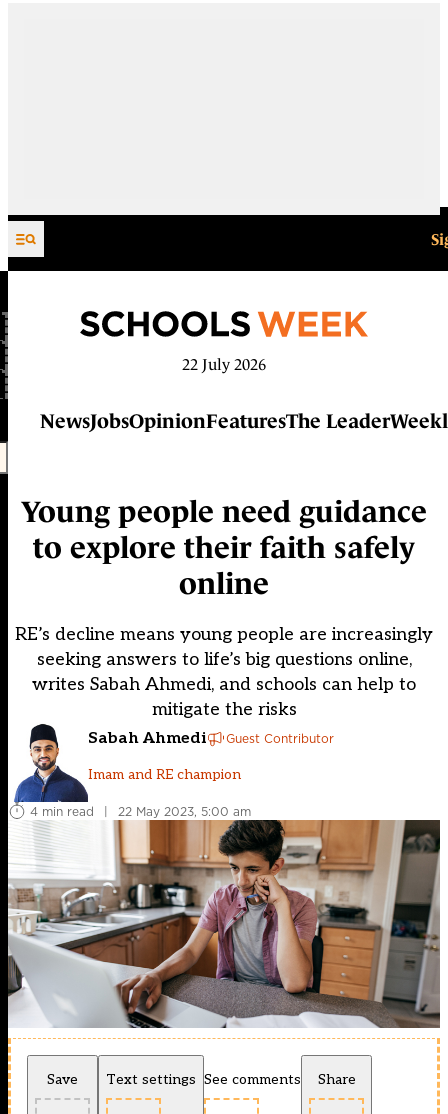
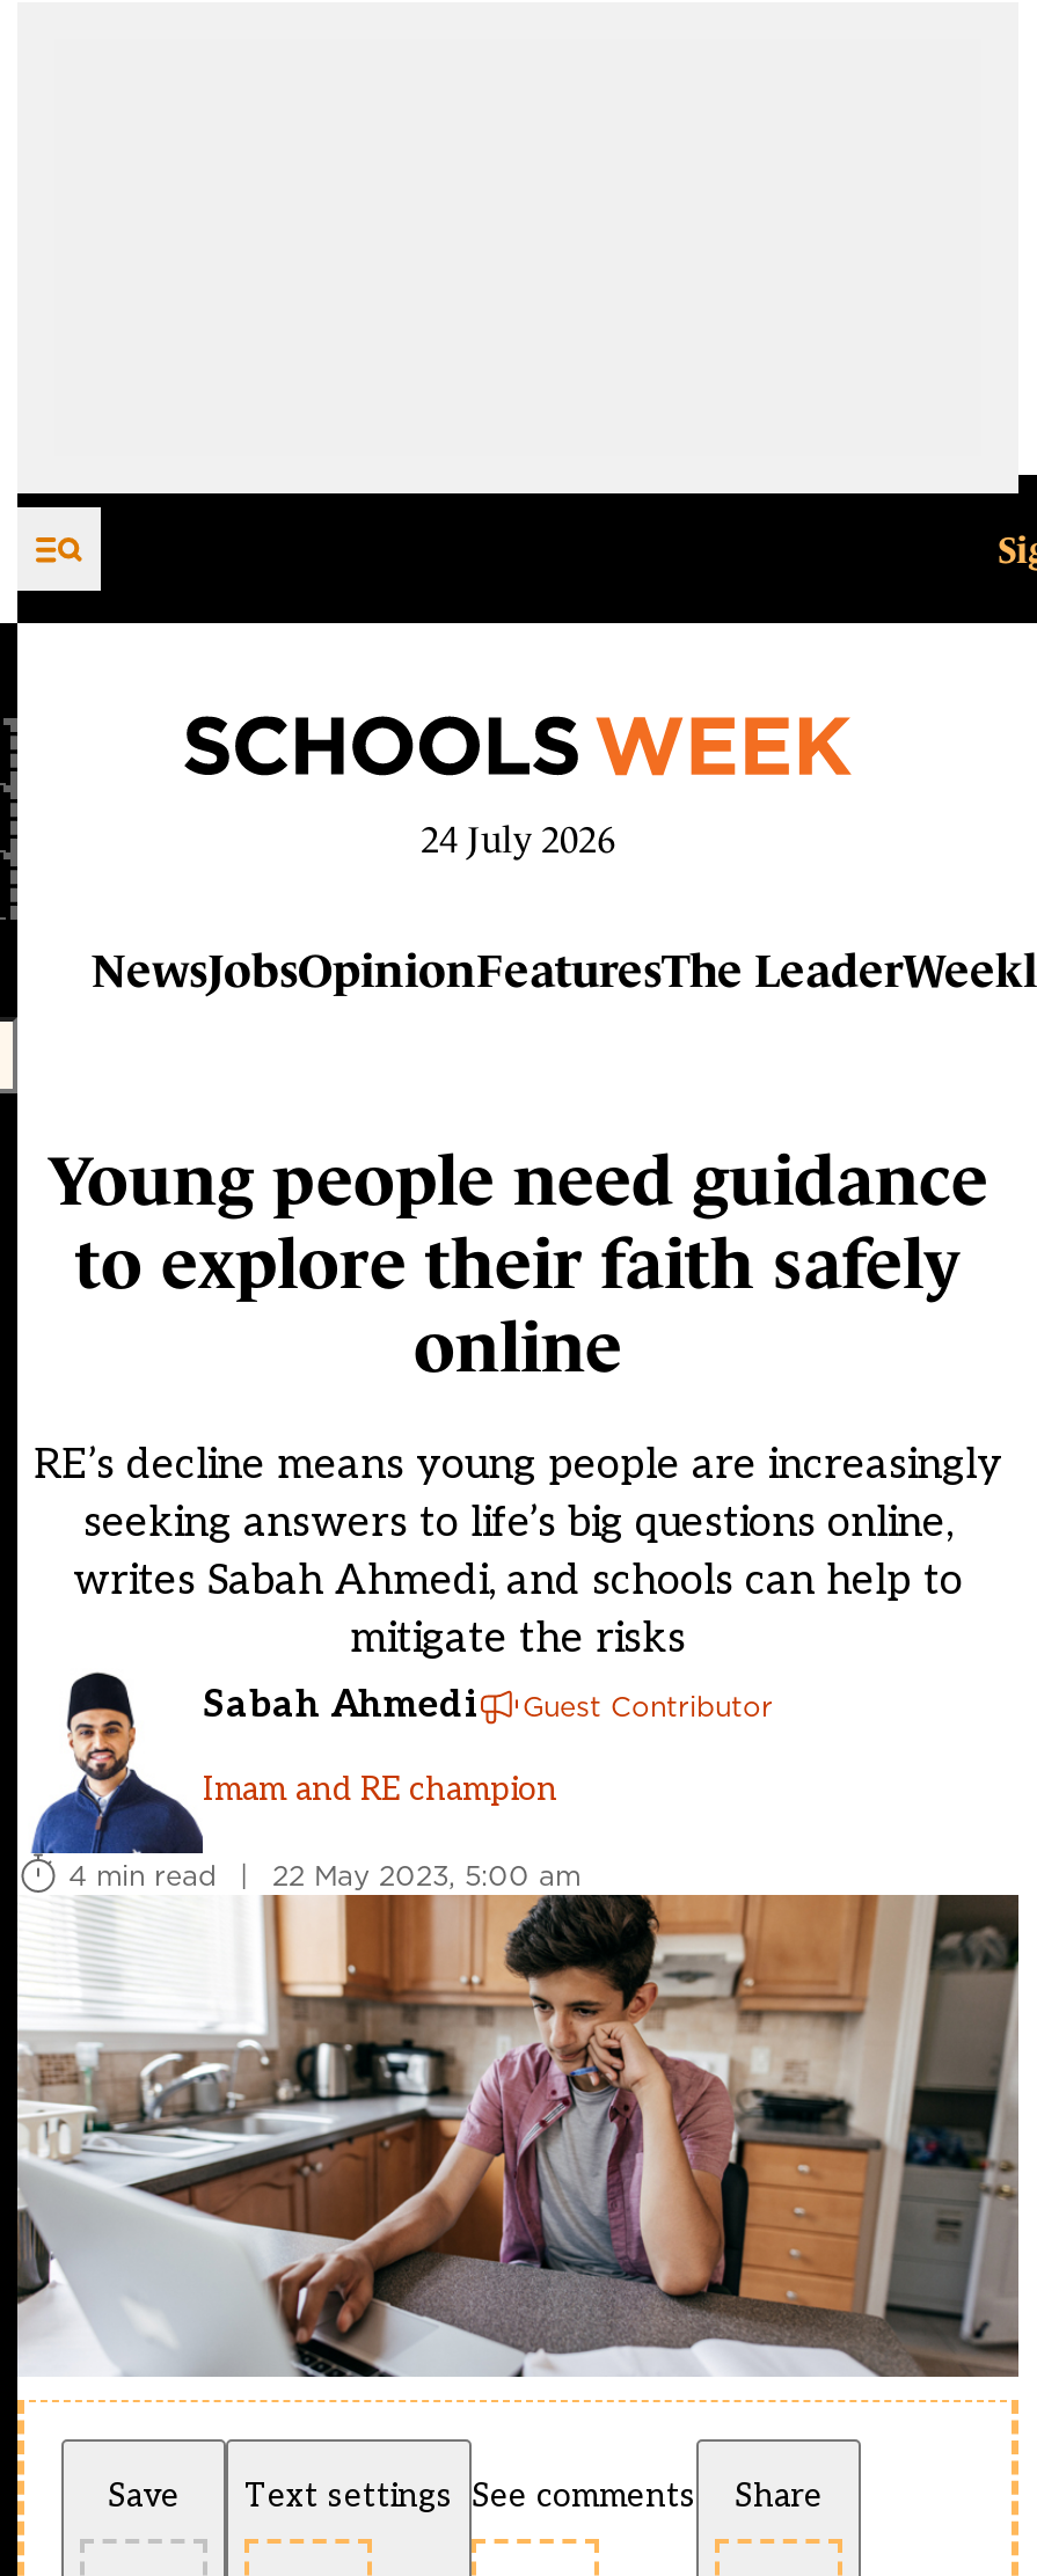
[182,356,266,373] 22 July 2026 -> [421,820,615,859] 24 July 2026

